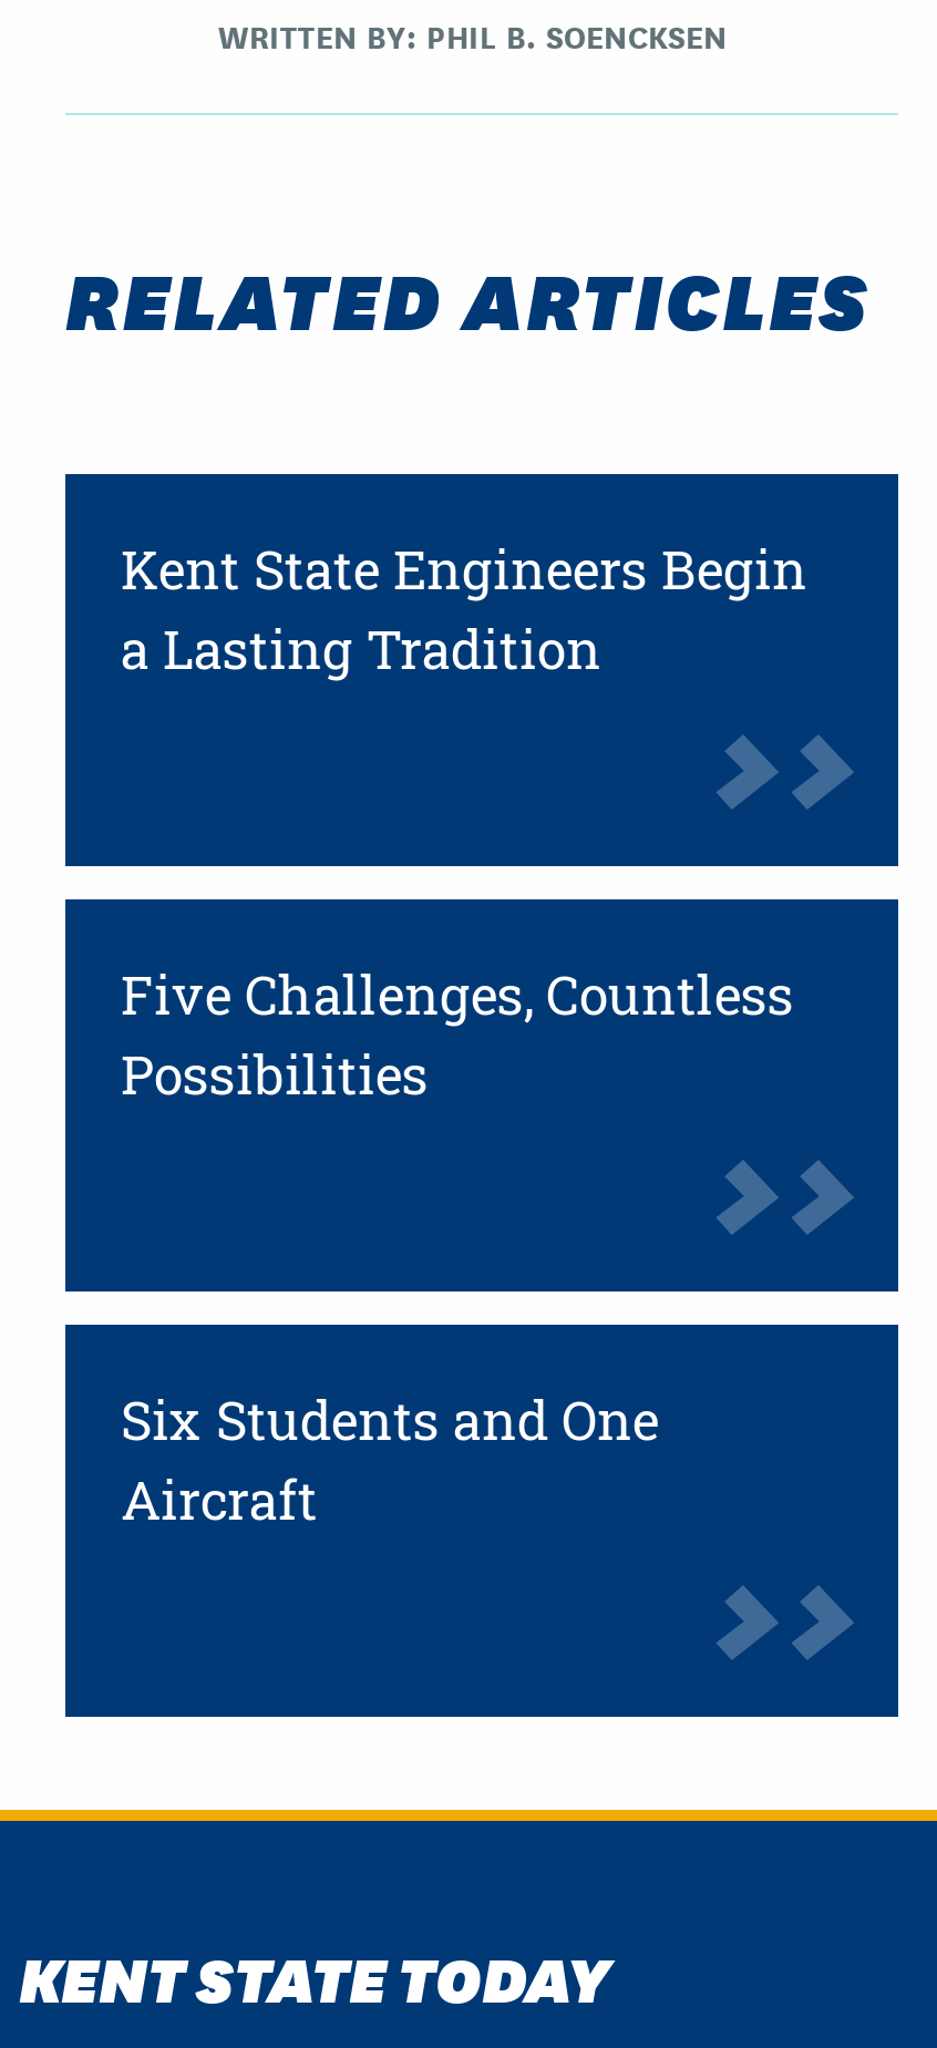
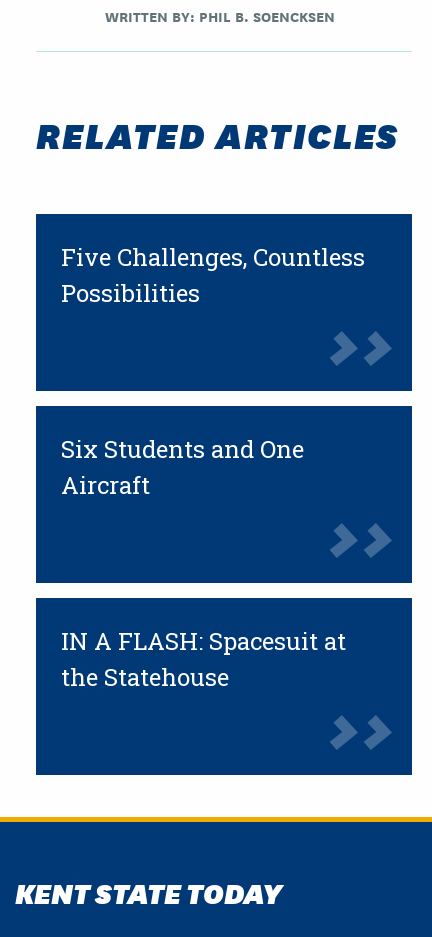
[121,534,807,685] Kent State Engineers Begin | a Lasting Tradition -> none
moved [121,959,794,1535] -> [61,241,365,501]: Five Challenges, Countless | Possibilities | Six Students and One | Aircraft
none -> [61,625,346,693] IN A FLASH: Spacesuit at | the Statehouse

